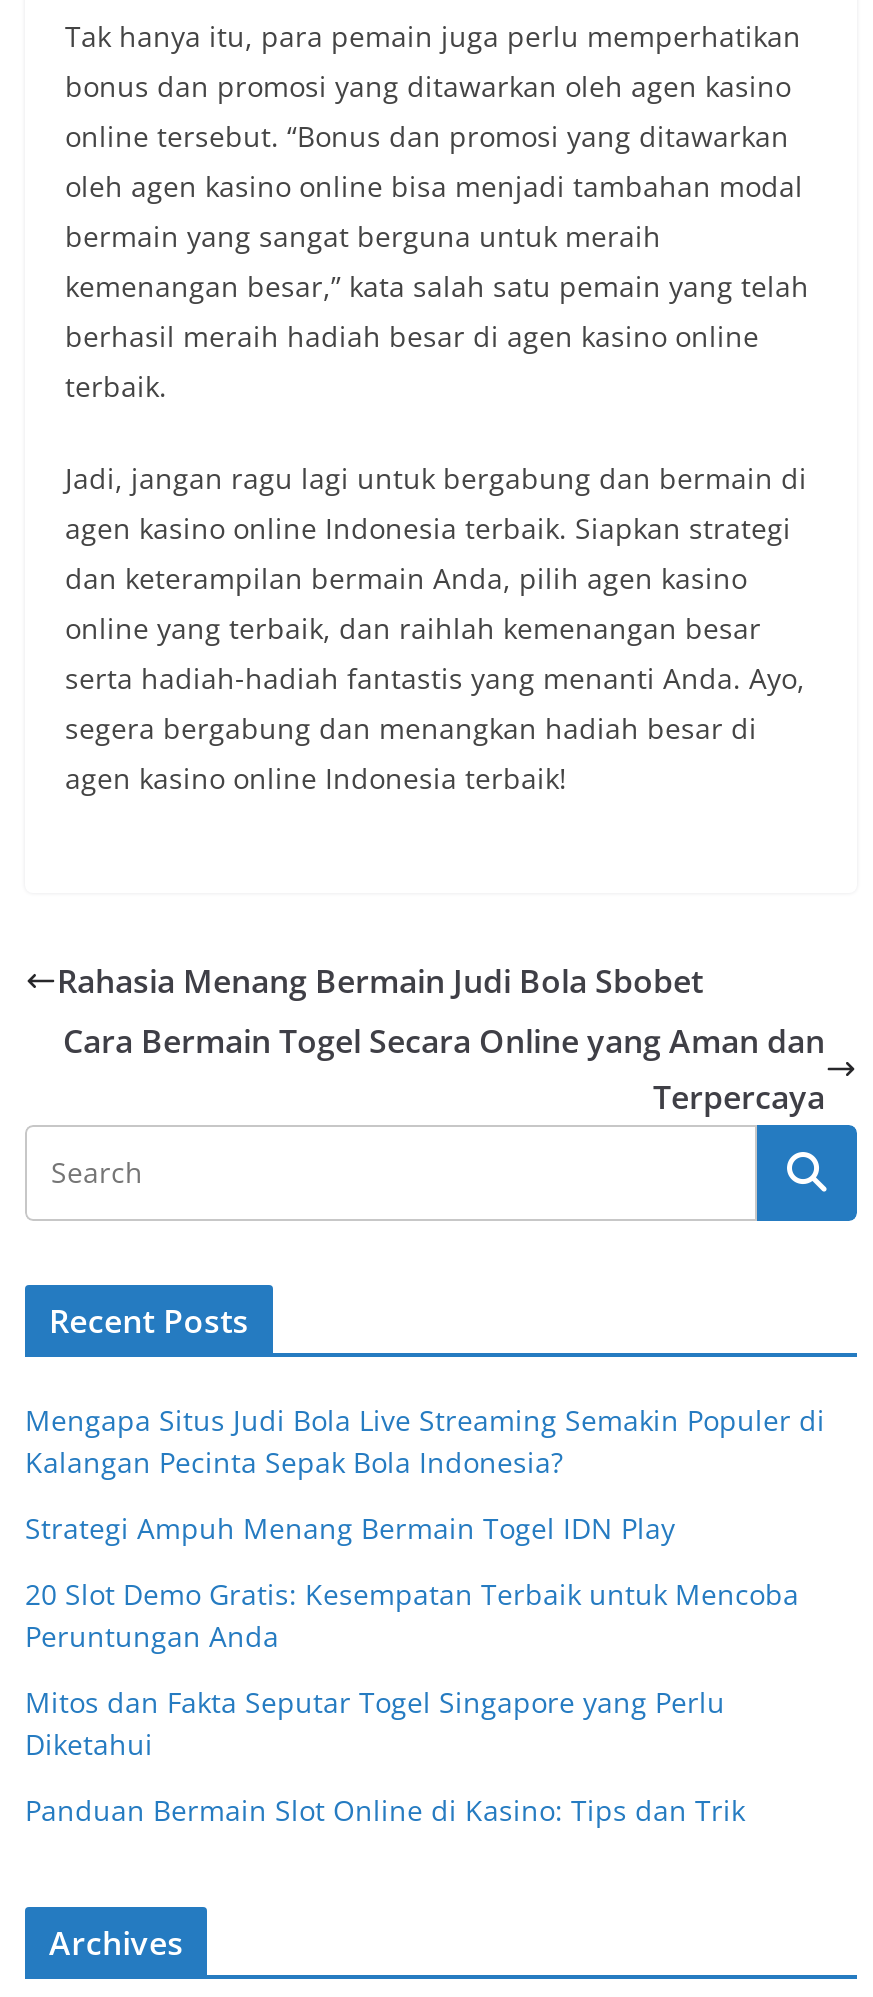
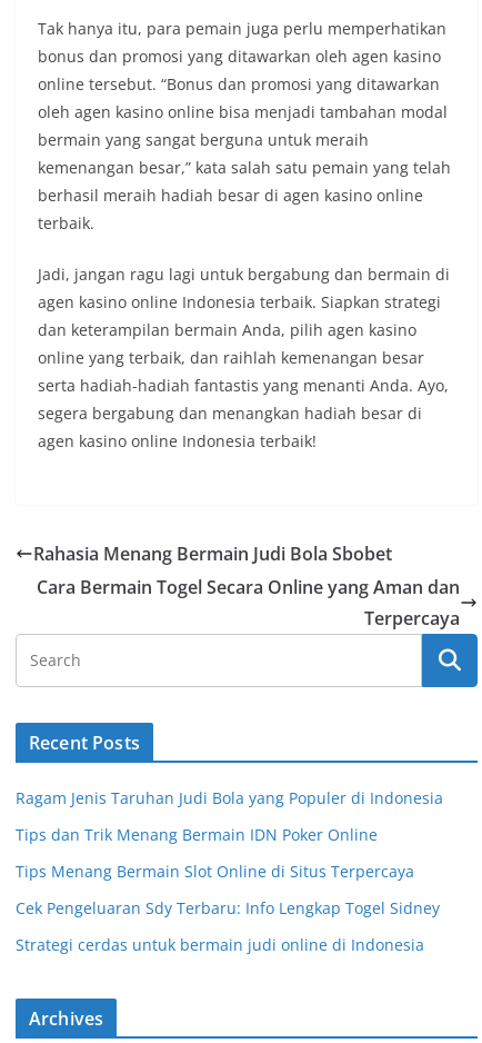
[25,1401,825,1481] Mengapa Situs Judi Bola Live Streaming Semakin Populer di | Kalangan Pecinta Sepak Bola Indonesia? -> [16,787,443,808] Ragam Jenis Taruhan Judi Bola yang Populer di Indonesia
[25,1509,675,1547] Strategi Ampuh Menang Bermain Togel IDN Play -> [16,824,378,845] Tips dan Trik Menang Bermain IDN Poker Online
[25,1575,799,1655] 20 Slot Demo Gratis: Kesempatan Terbaik untuk Mencoba | Peruntungan Anda -> [16,861,414,882] Tips Menang Bermain Slot Online di Situs Terpercaya
[25,1683,725,1763] Mitos dan Fakta Seputar Togel Singapore yang Perlu | Diketahui -> [16,897,440,918] Cek Pengeluaran Sdy Terbaru: Info Lengkap Togel Sidney
[25,1791,745,1829] Panduan Bermain Slot Online di Kasino: Tips dan Trik -> [16,934,424,955] Strategi cerdas untuk bermain judi online di Indonesia

